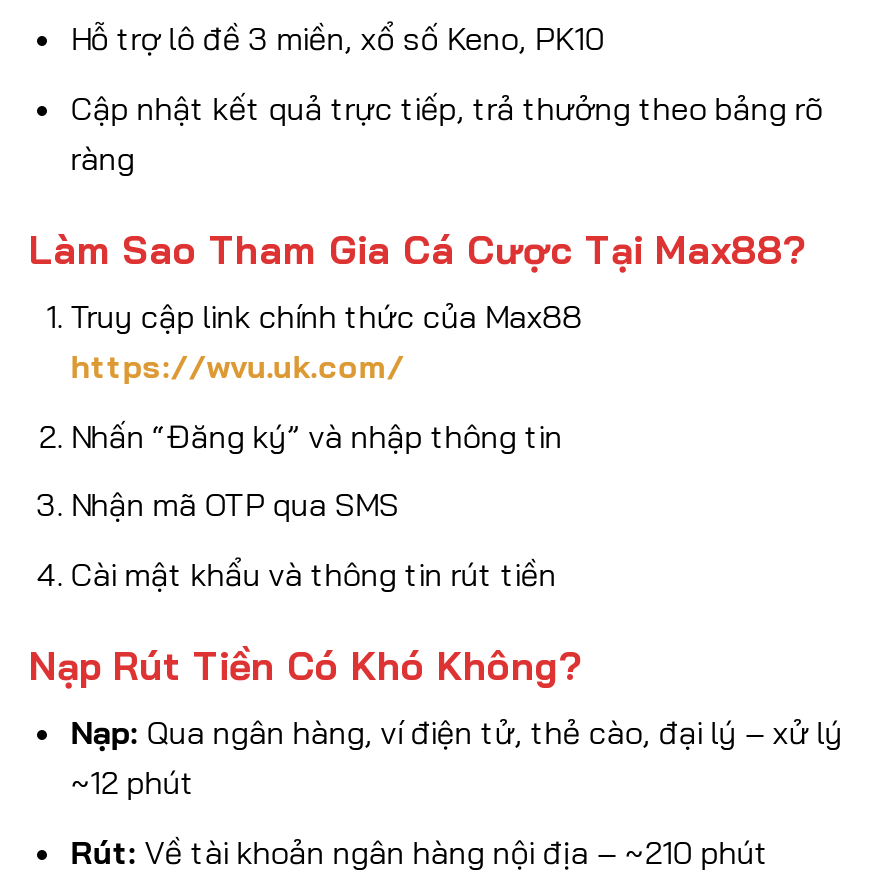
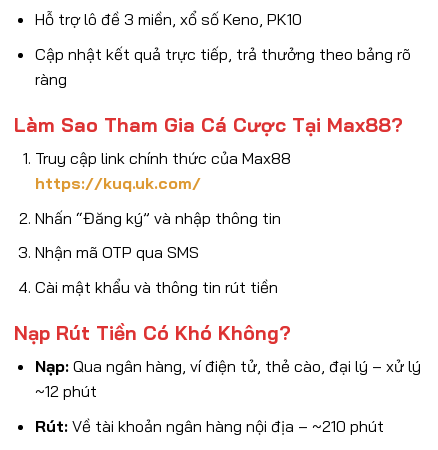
[71,347,405,387] https://wvu.uk.com/ -> [35,173,201,193] https://kuq.uk.com/

